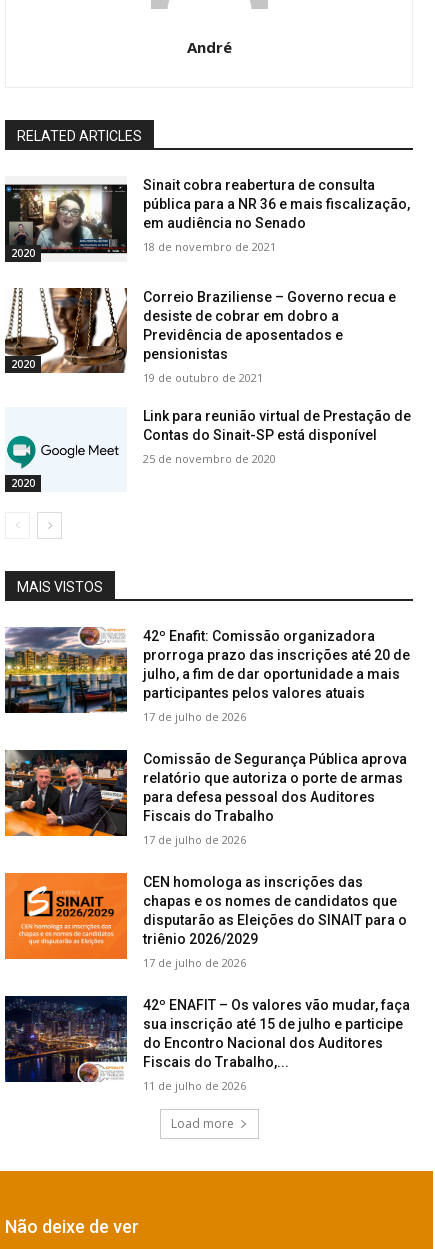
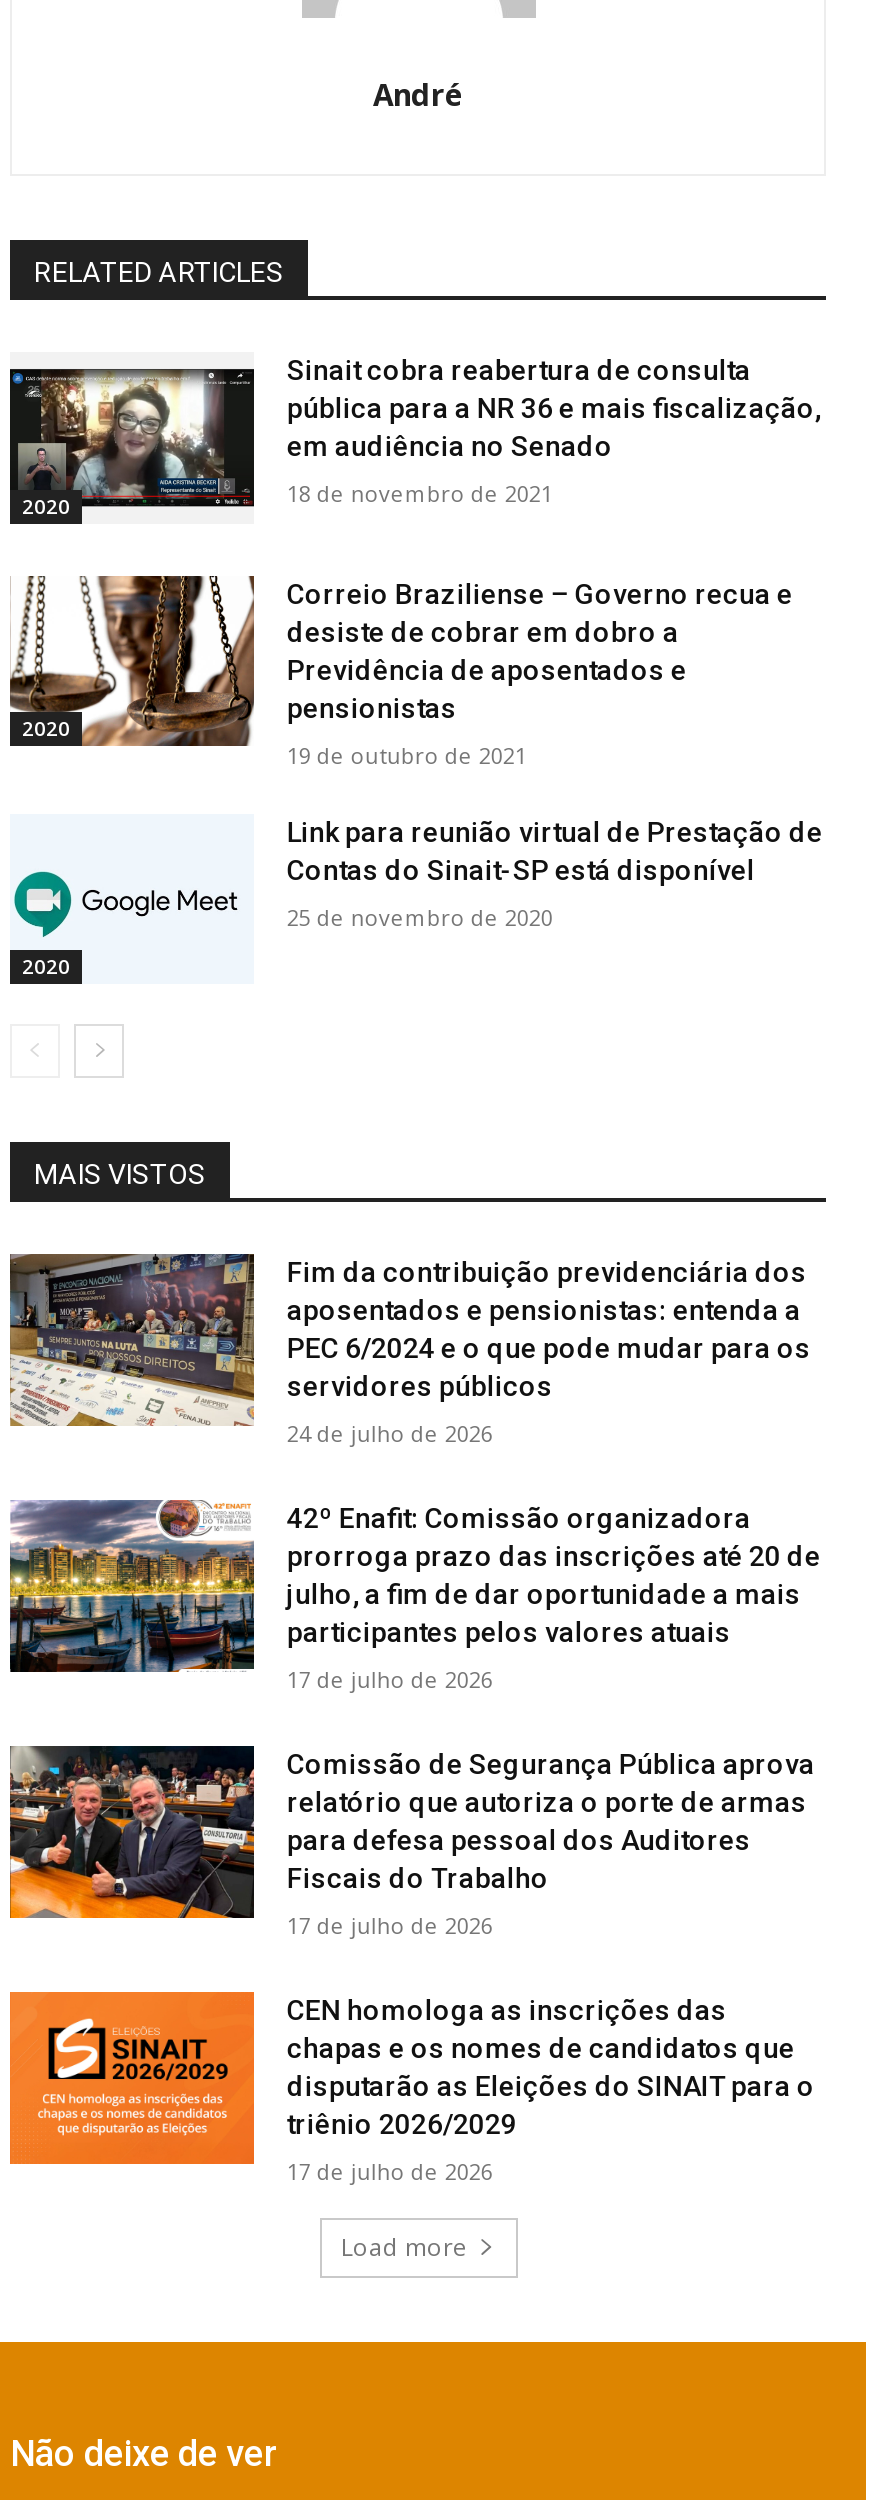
none -> [8,1252,811,1448] [image] | Fim da contribuição previdenciária dos | aposentados e pensionistas: entenda a | PEC 6/2024 e o que pode mudar para os | servidores públicos | 24 de julho de 2026
moved [0,625,410,970] -> [0,1496,821,2186]: [image] | 42º Enafit: Comissão organizadora | prorroga prazo das inscrições até 20 de | ... | triênio 2026/2029 | 17 de julho de 2026
[4,995,410,1093] [image] | 42º ENAFIT – Os valores vão mudar, faça | sua inscrição até 15 de julho e participe | do Encontro Nacional dos Auditores | Fiscais do Trabalho,... | 11 de julho de 2026 -> none

